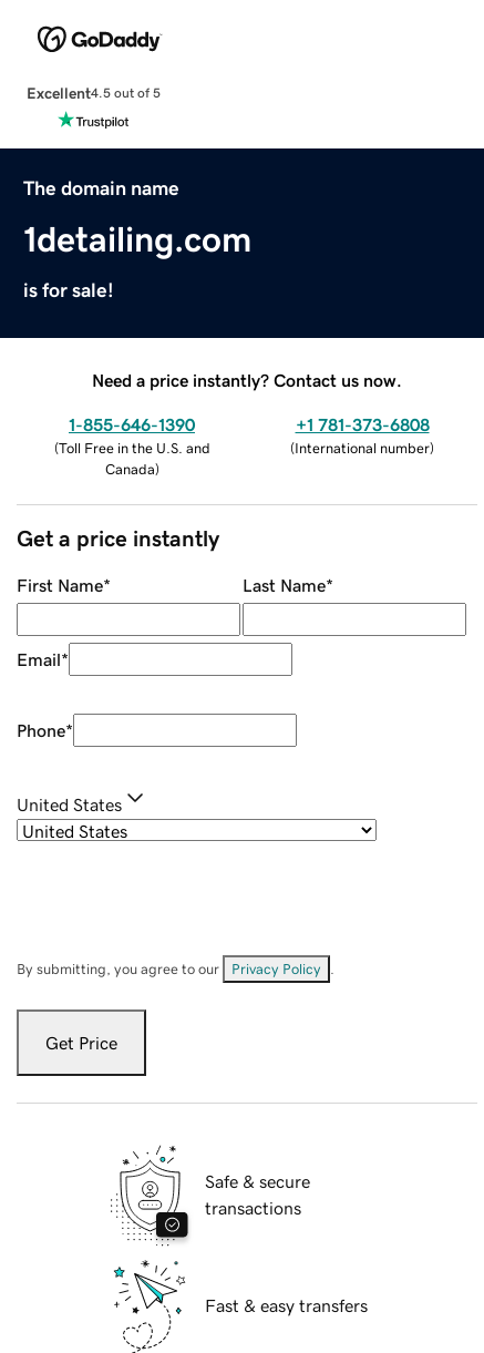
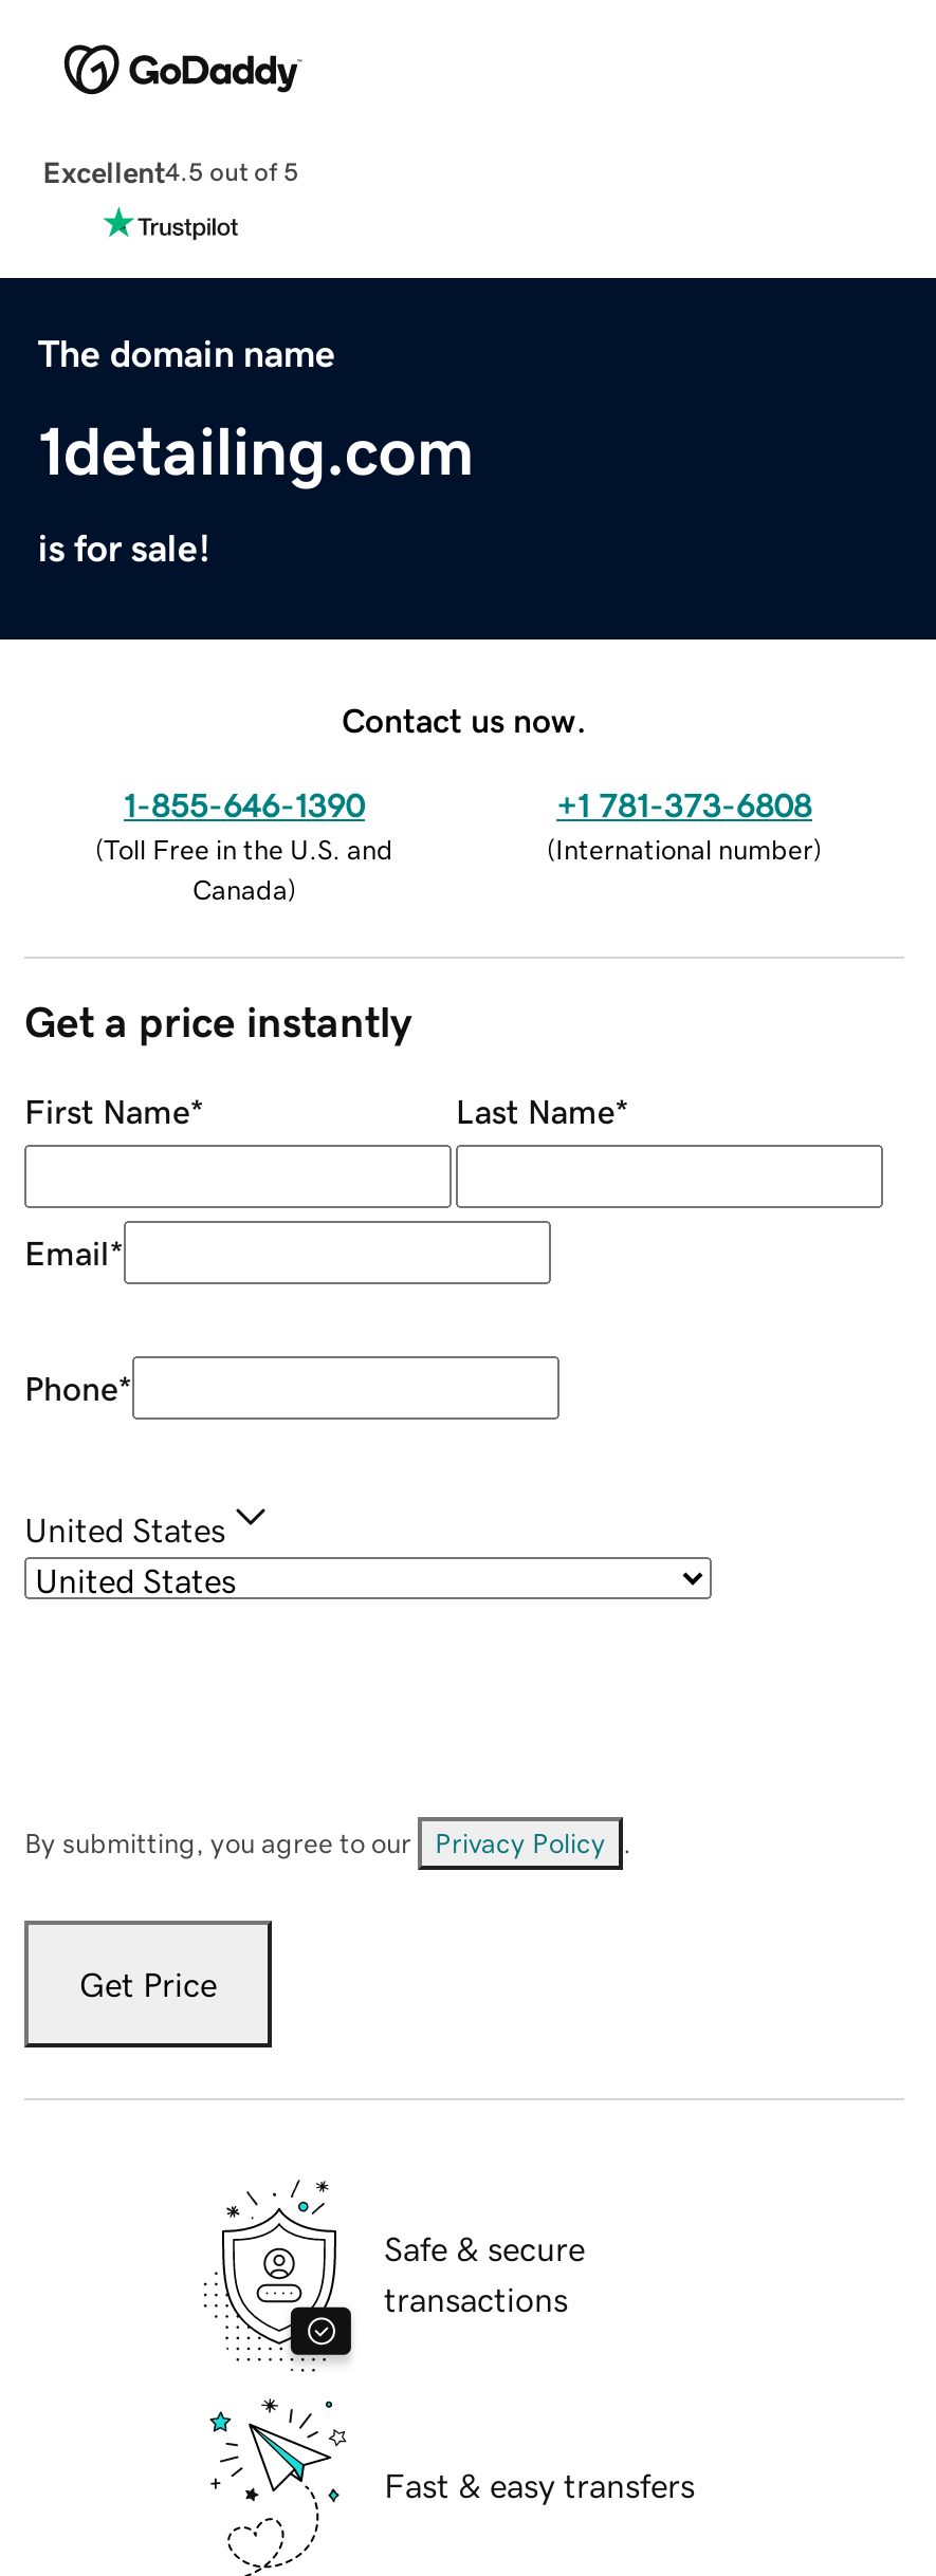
[92,371,402,389] Need a price instantly? Contact us now. -> [342,702,587,736] Contact us now.

